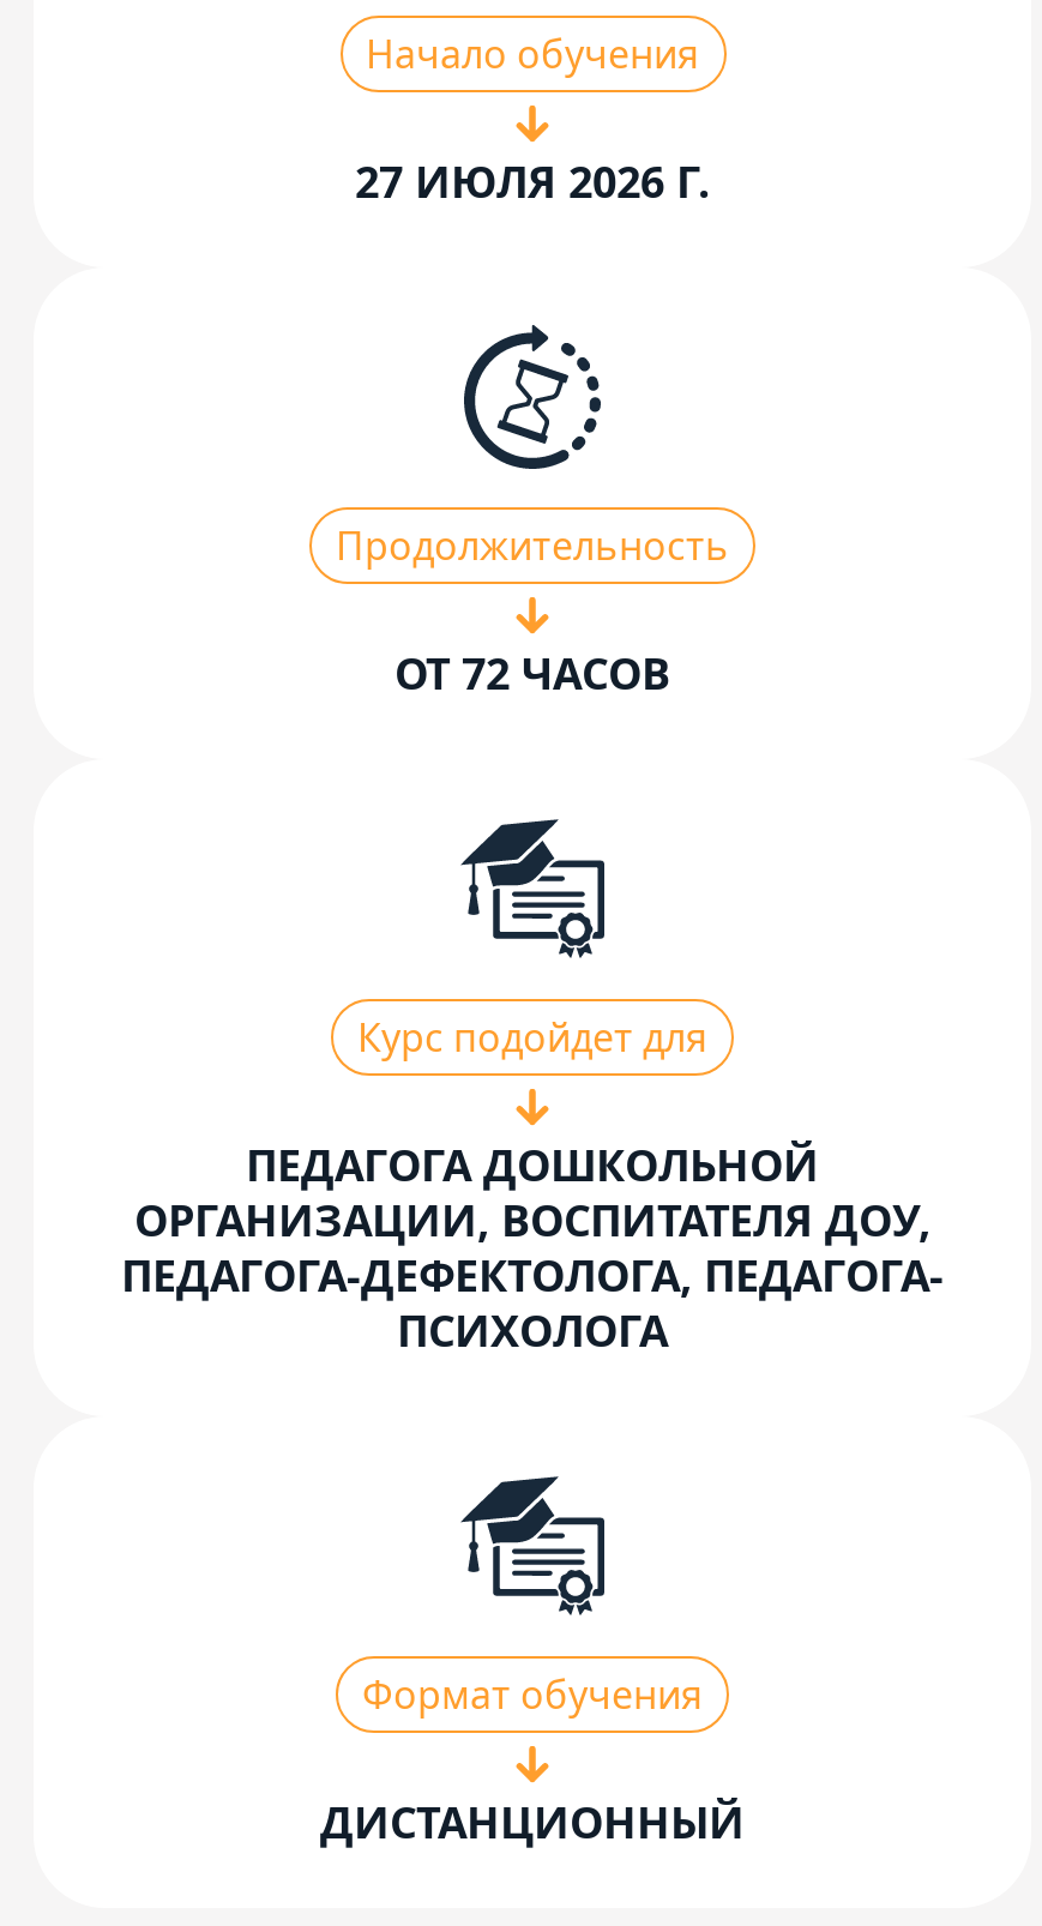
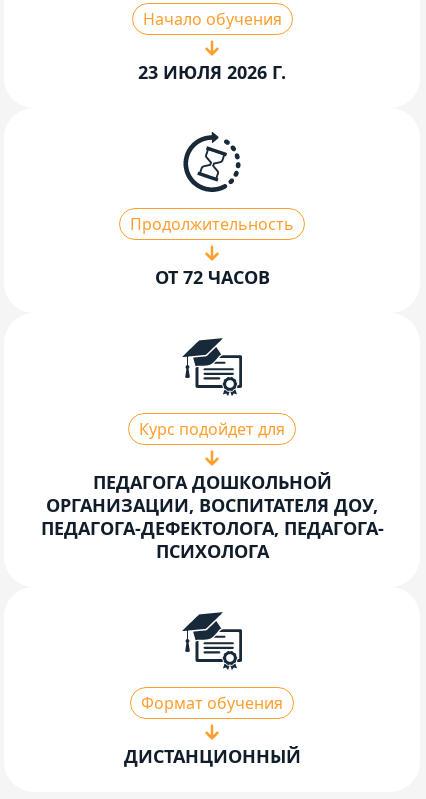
[355,154,710,211] 27 ИЮЛЯ 2026 Г. -> [138,60,286,84] 23 ИЮЛЯ 2026 Г.

